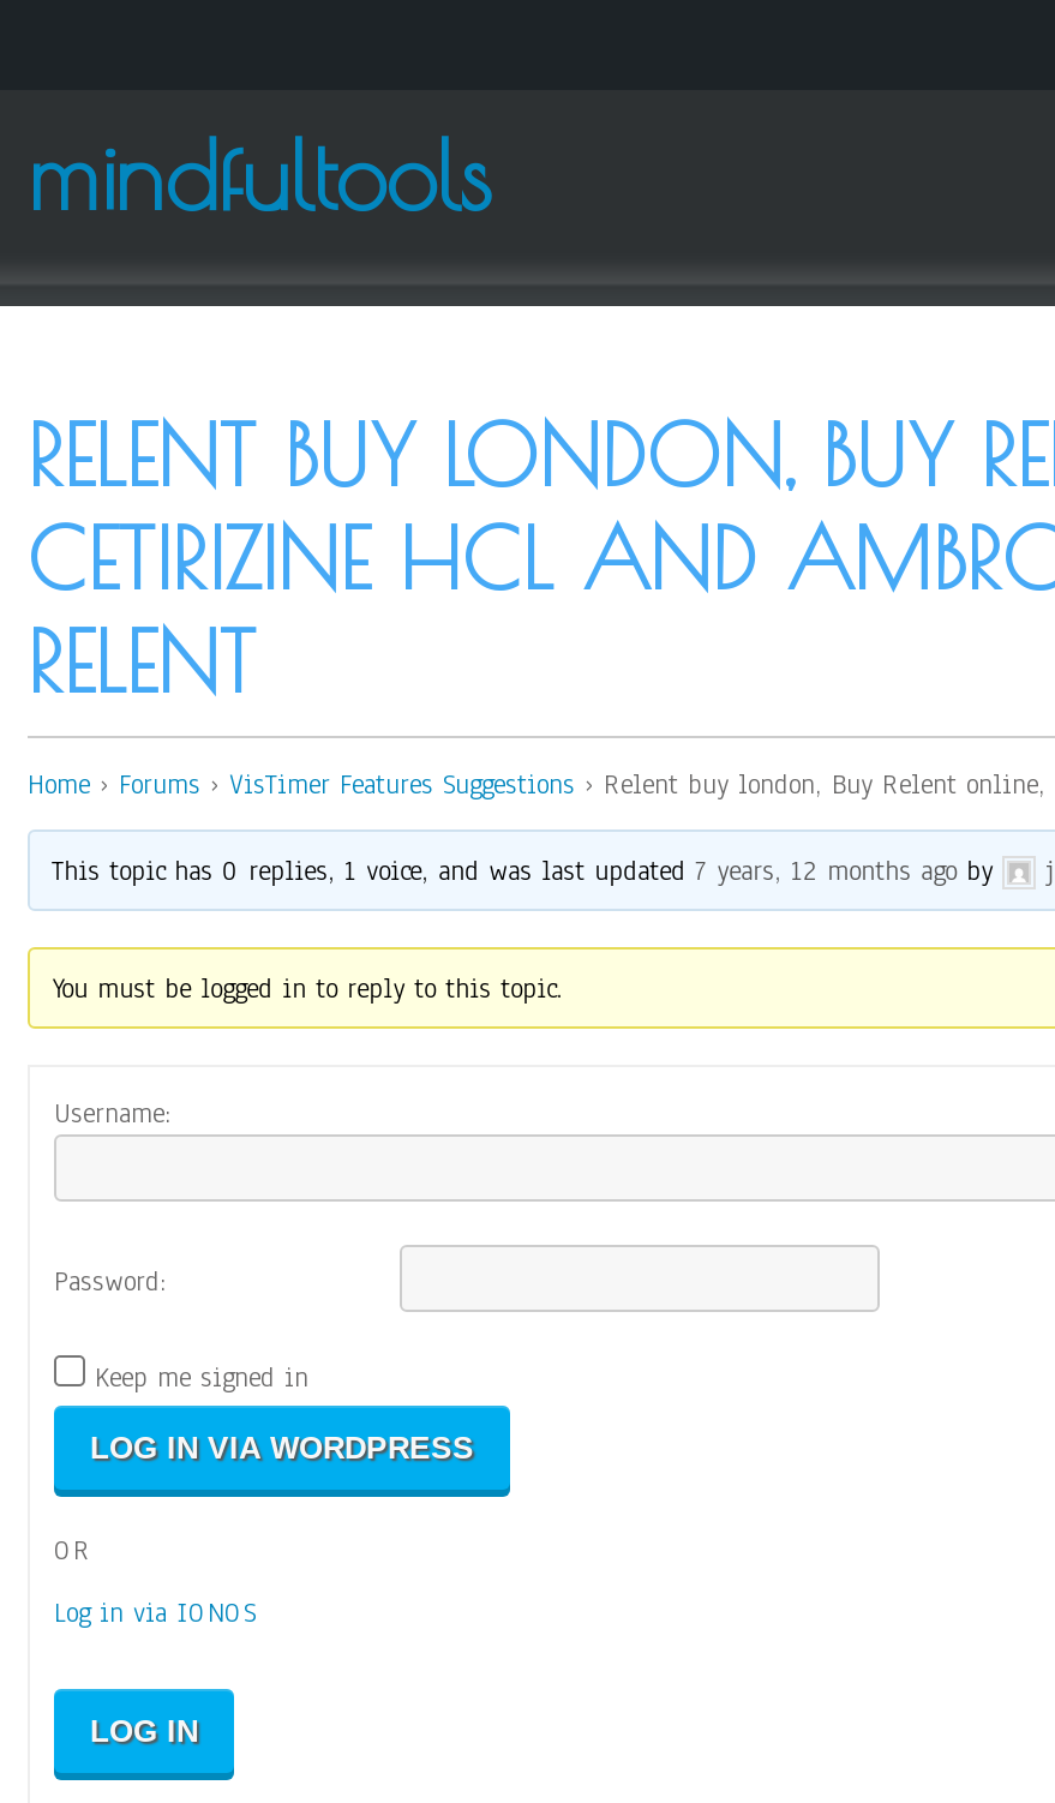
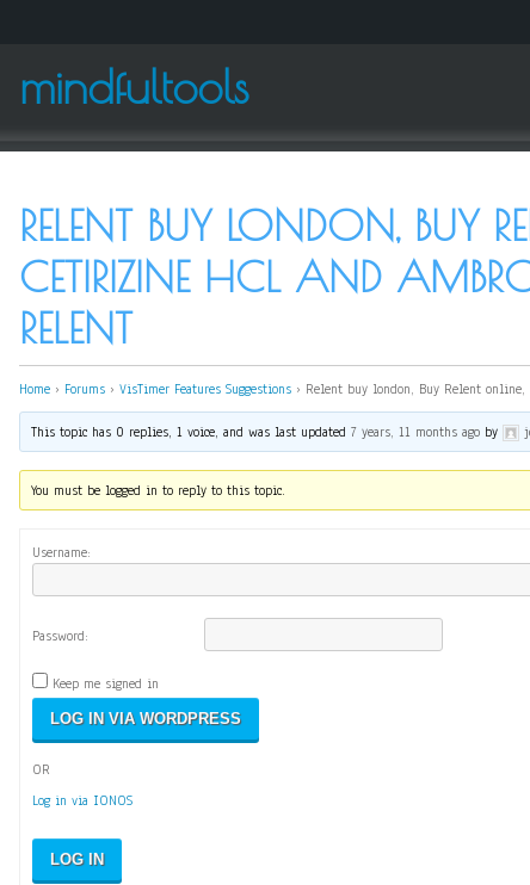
[52,851,1003,889] This topic has 0 replies, 1 voice, and was last updated 7 years, 12 months ago by -> [31,422,503,441] This topic has 0 replies, 1 voice, and was last updated 7 years, 11 months ago by

